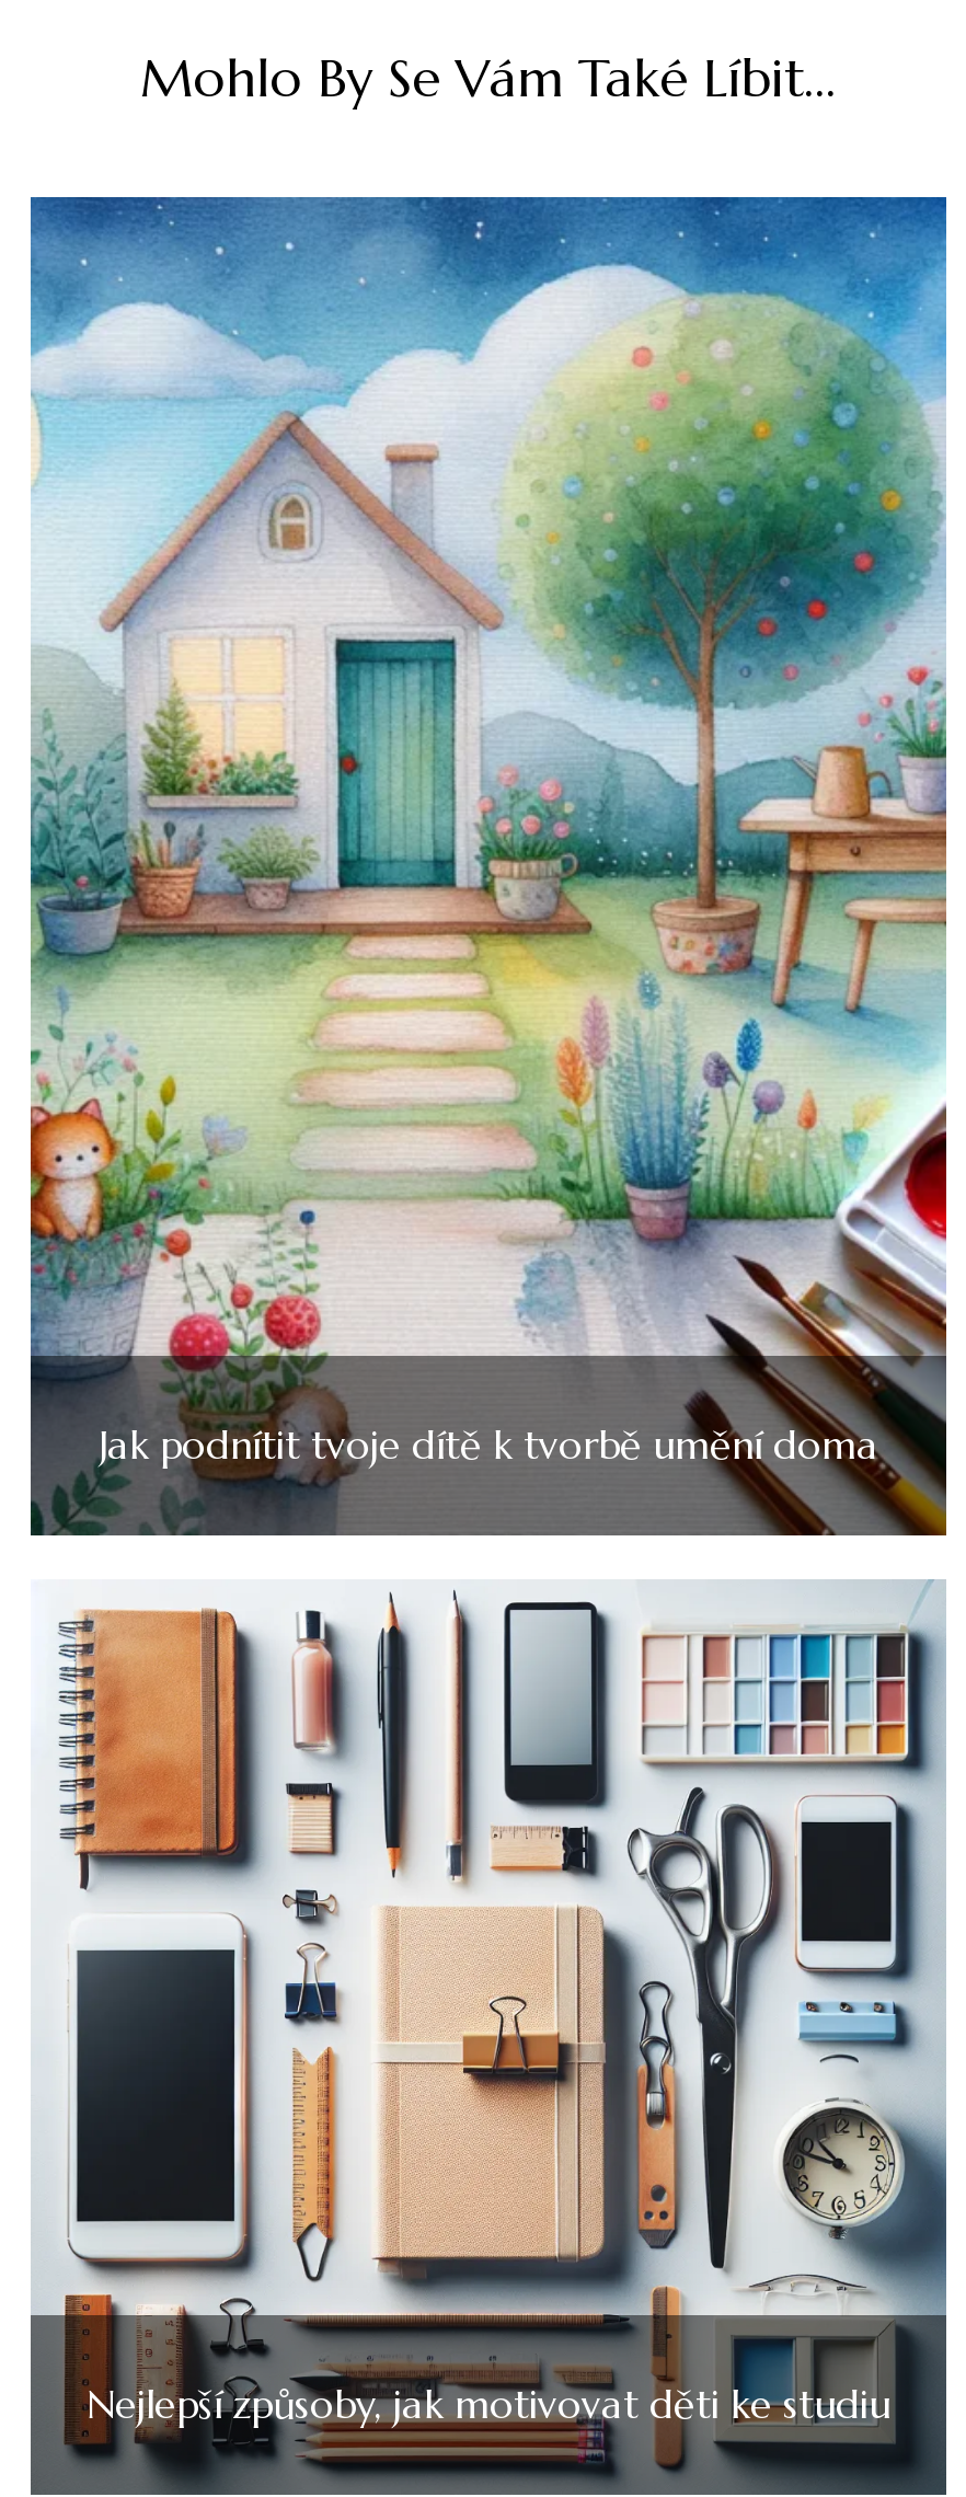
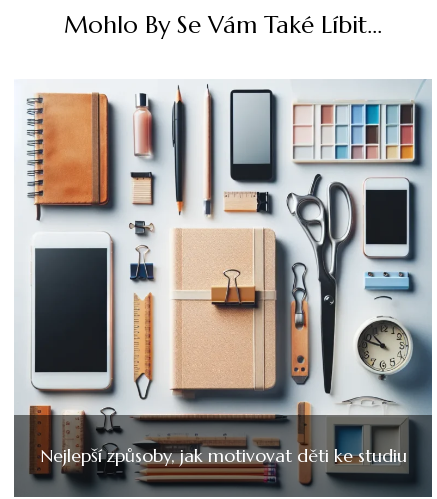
[28,195,948,1538] [image] | Jak podnítit tvoje dítě k tvorbě umění doma -> none

